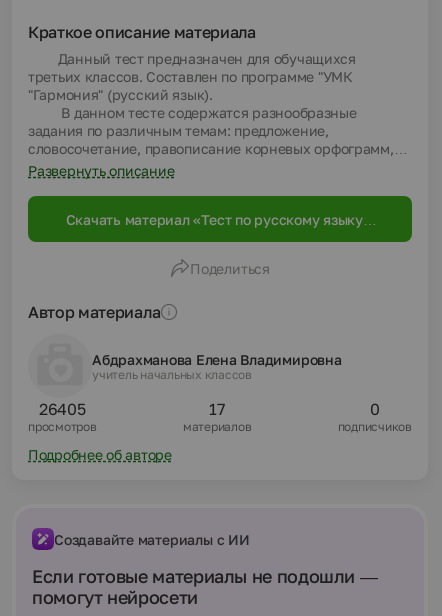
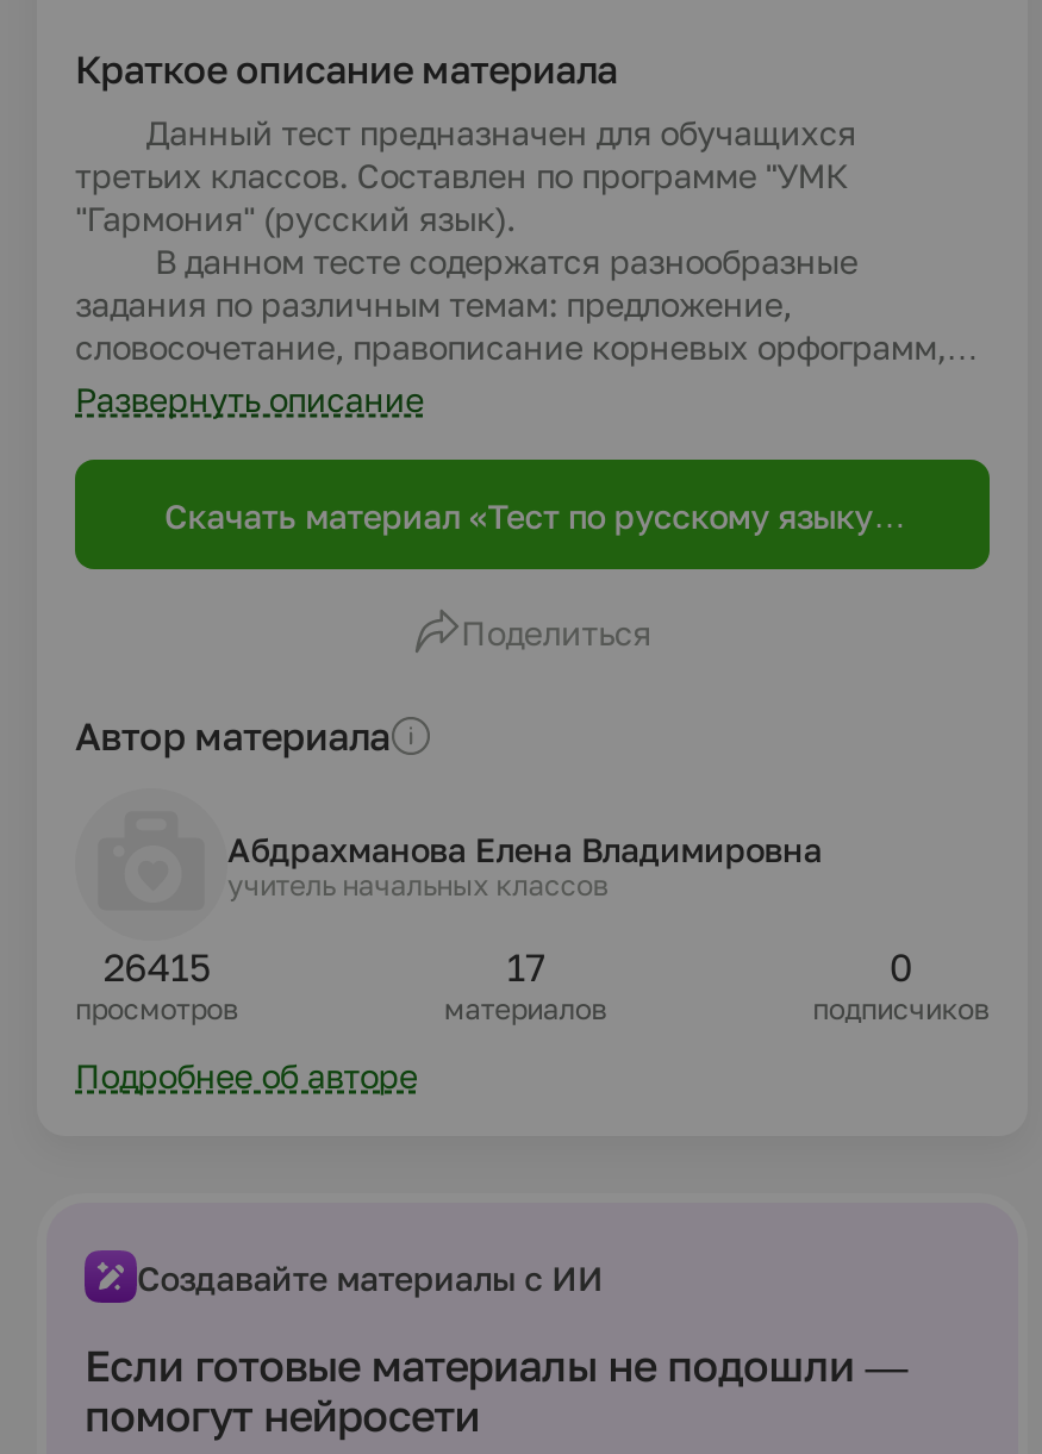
[39,399,86,419] 26405 -> [103,943,210,991] 26415

